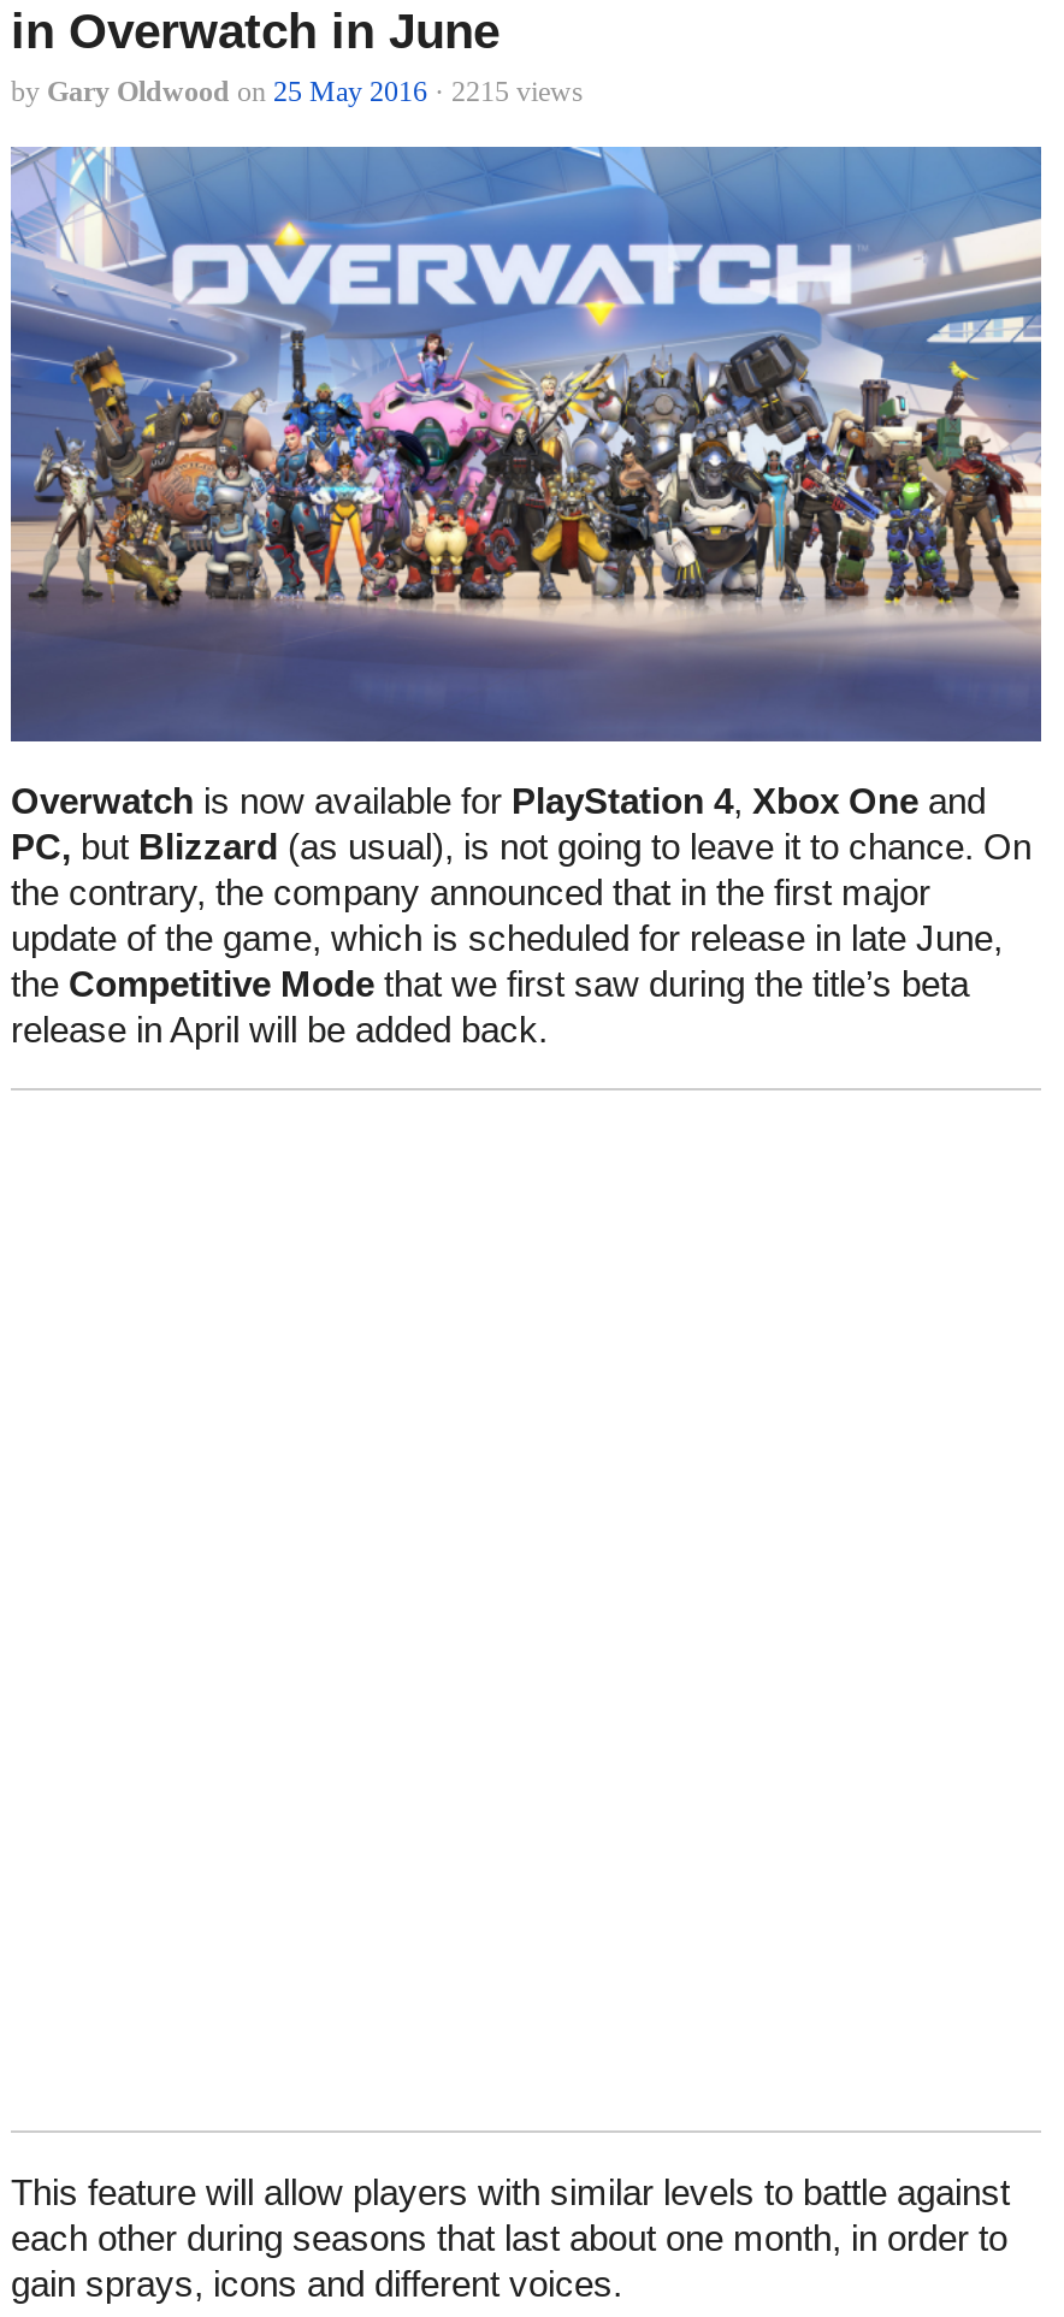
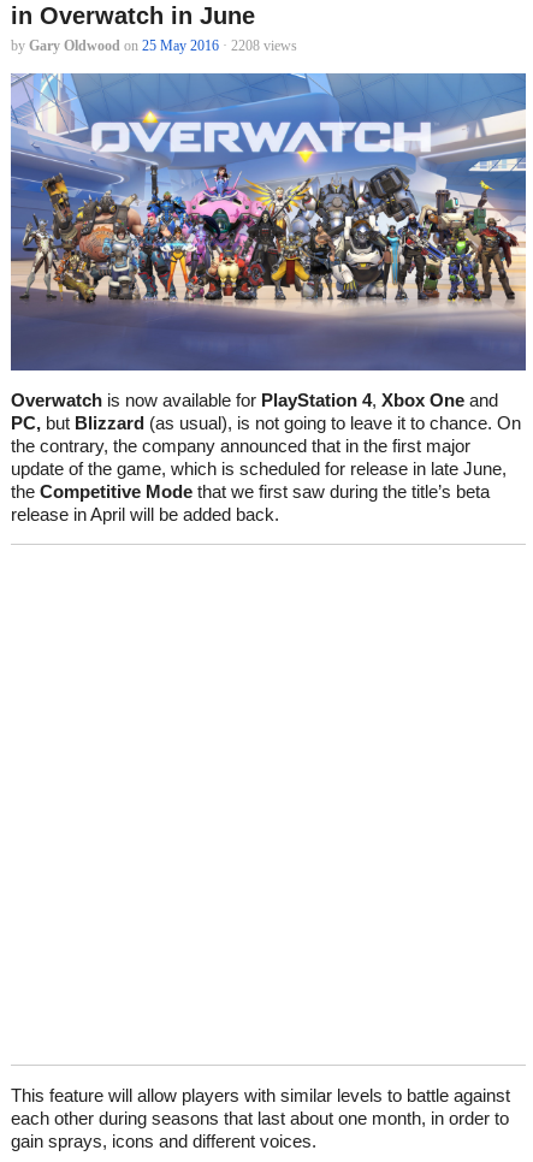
[11,76,584,109] by Gary Oldwood on 25 May 2016 · 2215 views -> [11,38,297,55] by Gary Oldwood on 25 May 2016 · 2208 views

